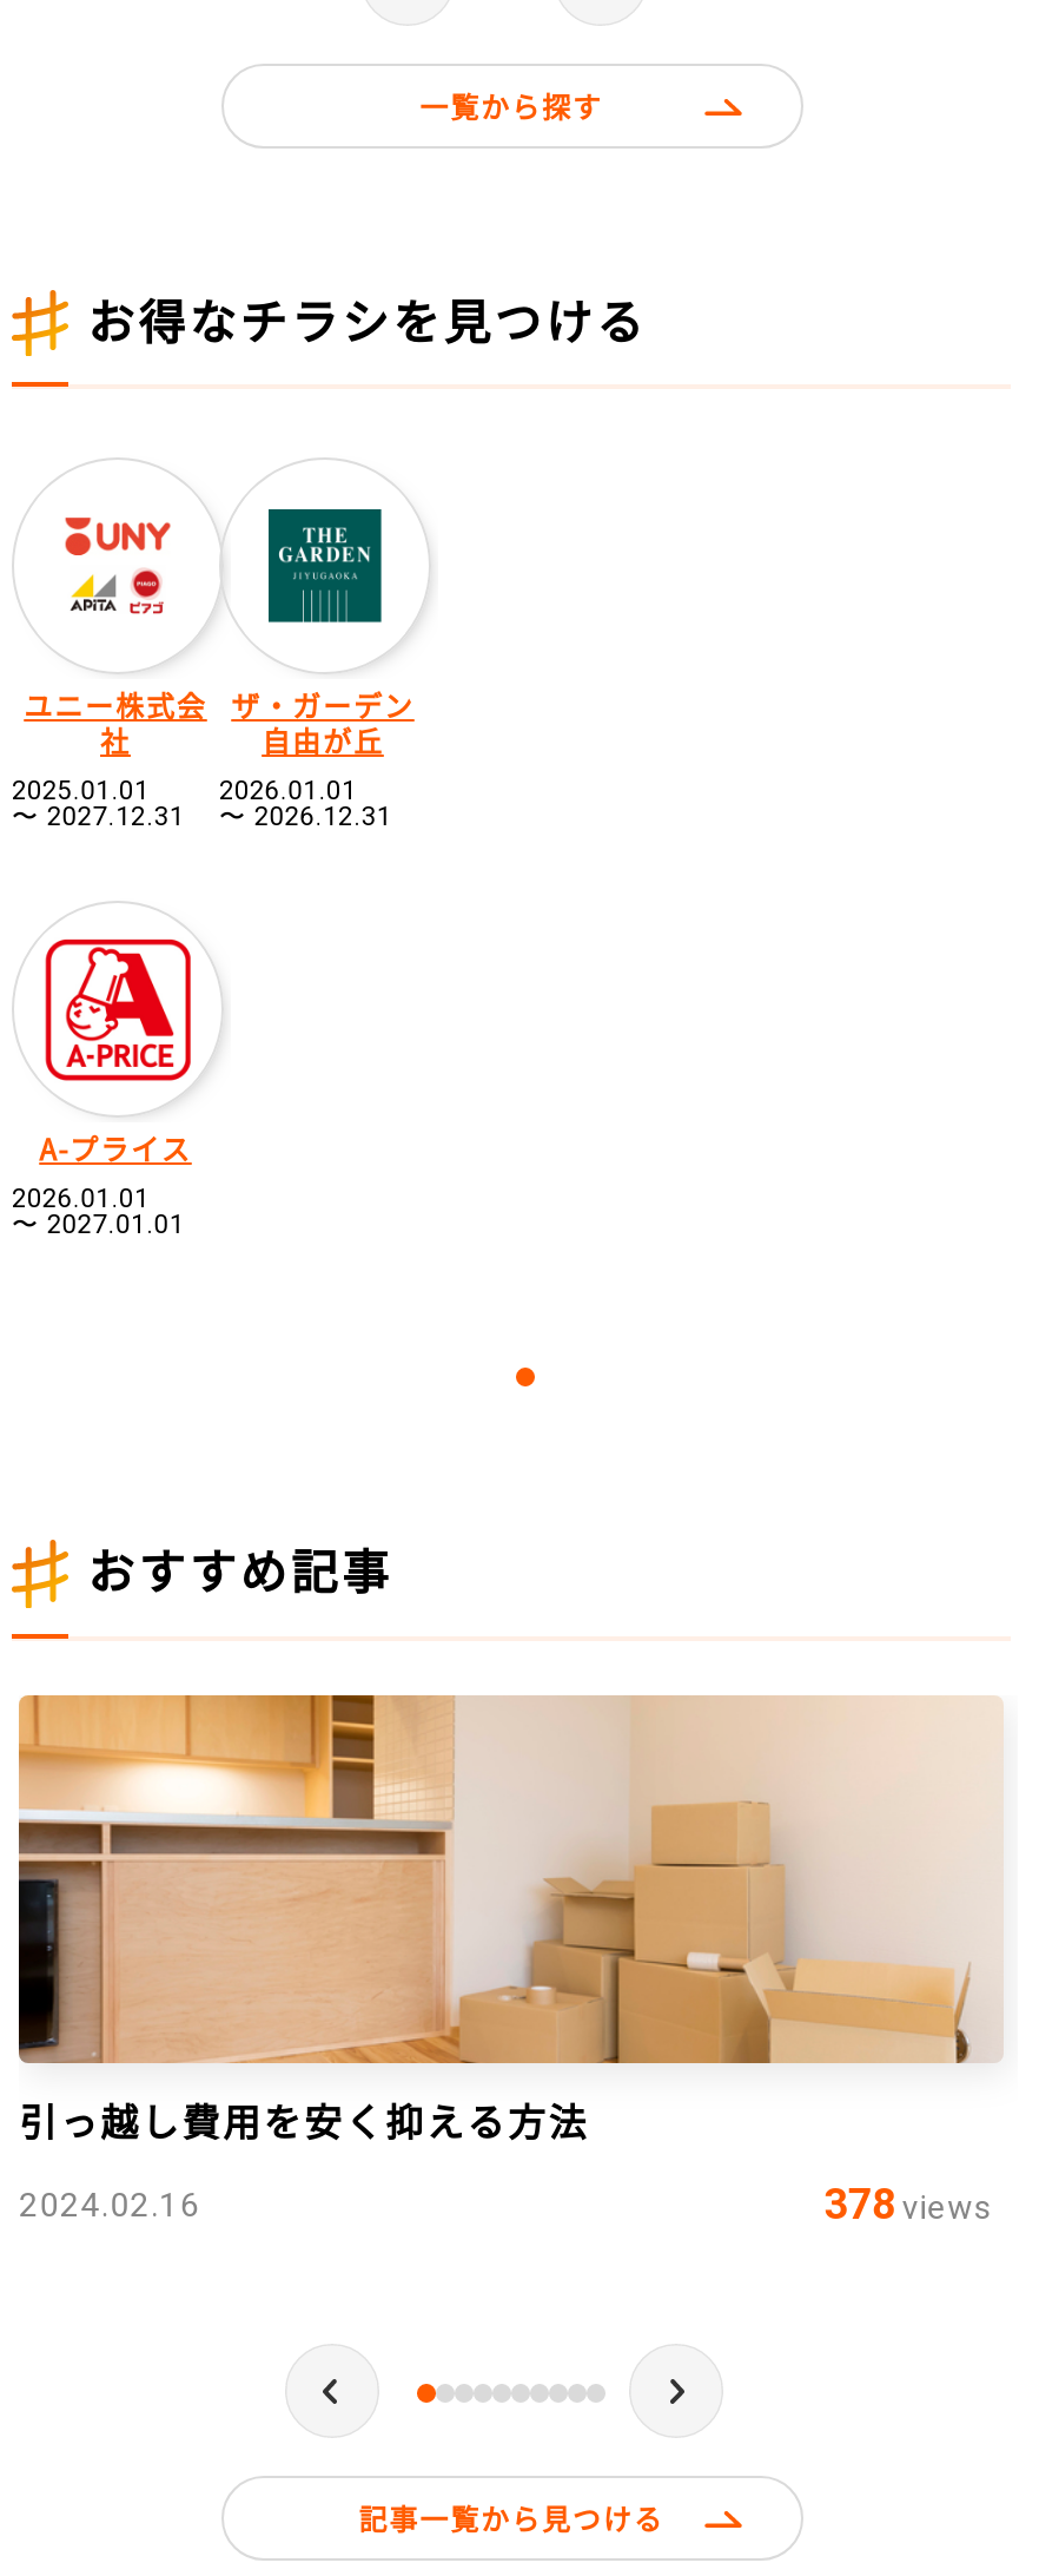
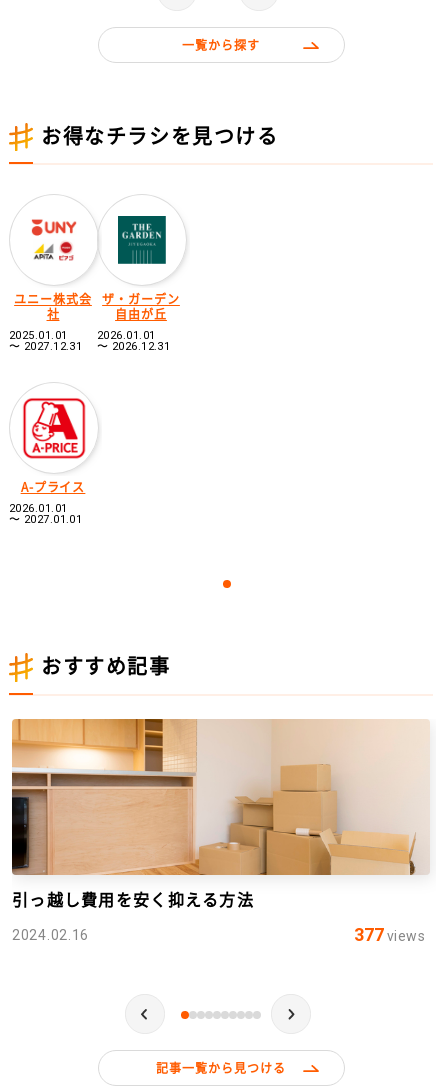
[824,2178,992,2227] 378 views -> [354,923,425,944] 377 views

